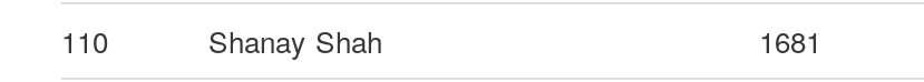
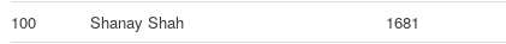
[61,20,108,62] 110 -> [11,11,36,33] 100

